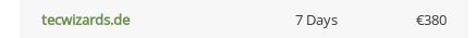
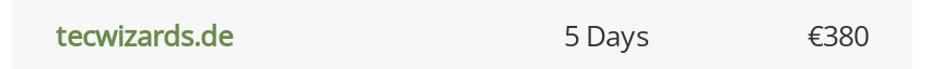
[295,10,337,29] 7 Days -> [564,16,649,55] 5 Days

